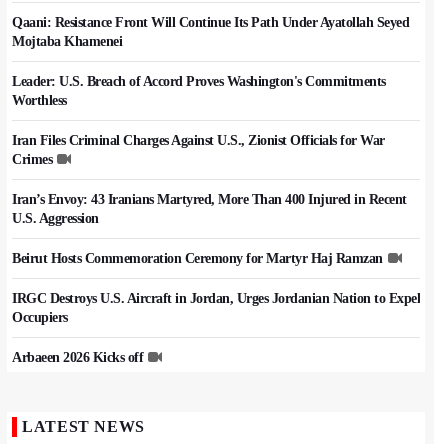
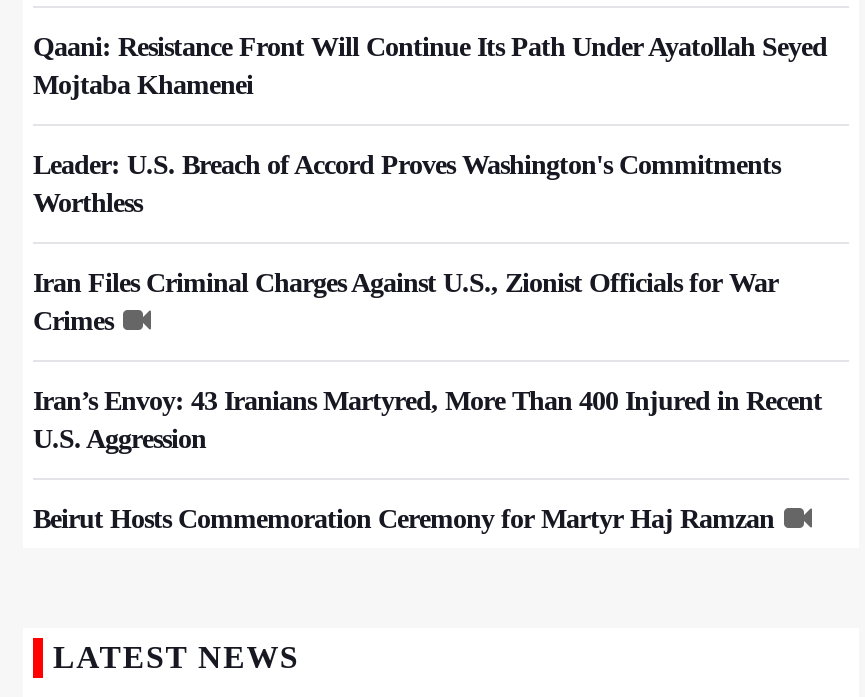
[12,291,420,365] IRGC Destroys U.S. Aircraft in Jordan, Urges Jordanian Nation to Expel | Occupiers | Arbaeen 2026 Kicks off -> none

